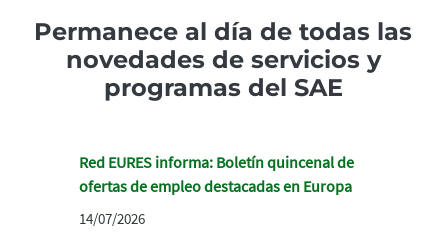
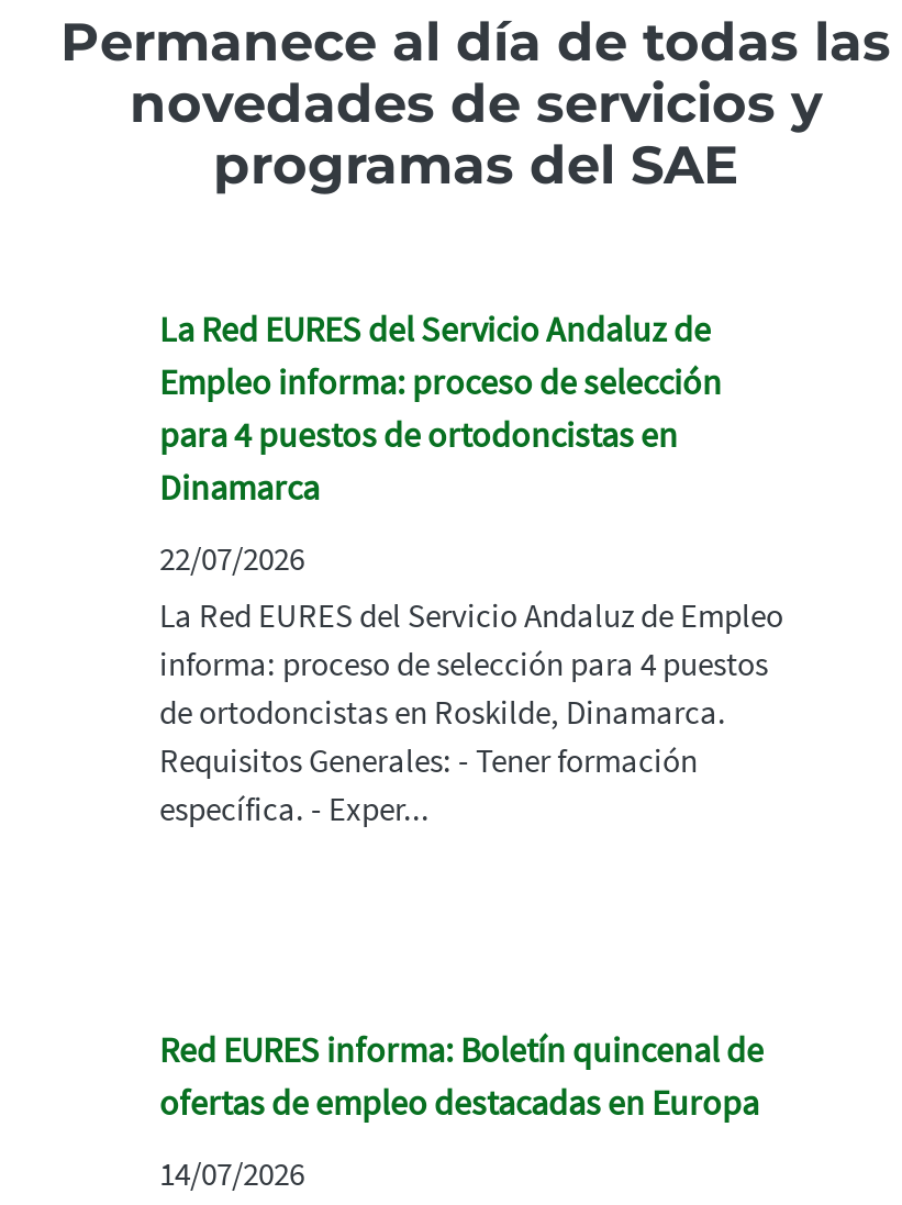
none -> [159,308,783,831] La Red EURES del Servicio Andaluz de | Empleo informa: proceso de selección | para 4 puestos de ortodoncistas en | Dinamarca | 22/07/2026 | La Red EURES del Servicio Andaluz de Empleo | informa: proceso de selección para 4 puestos | de ortodoncistas en Roskilde, Dinamarca. | Requisitos Generales: - Tener formación | específica. - Exper...

